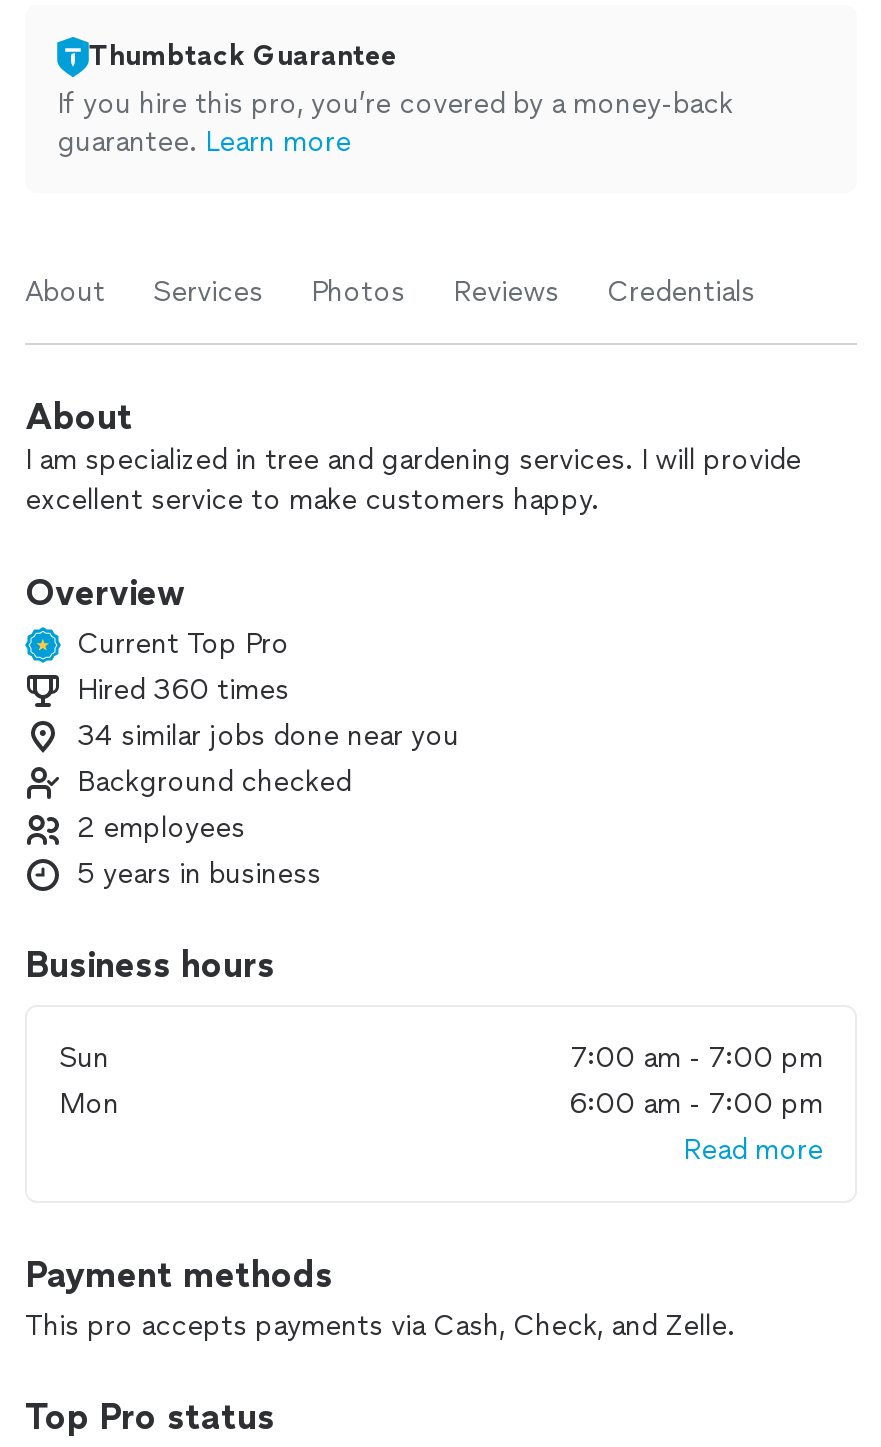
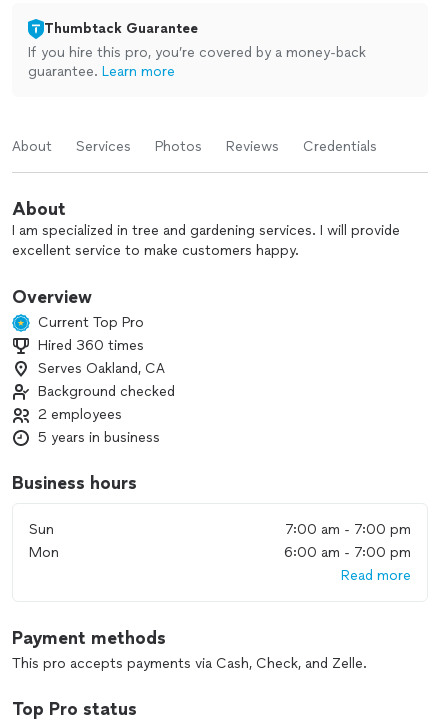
[77,719,459,753] 34 similar jobs done near you -> [38,360,165,377] Serves Oakland, CA

